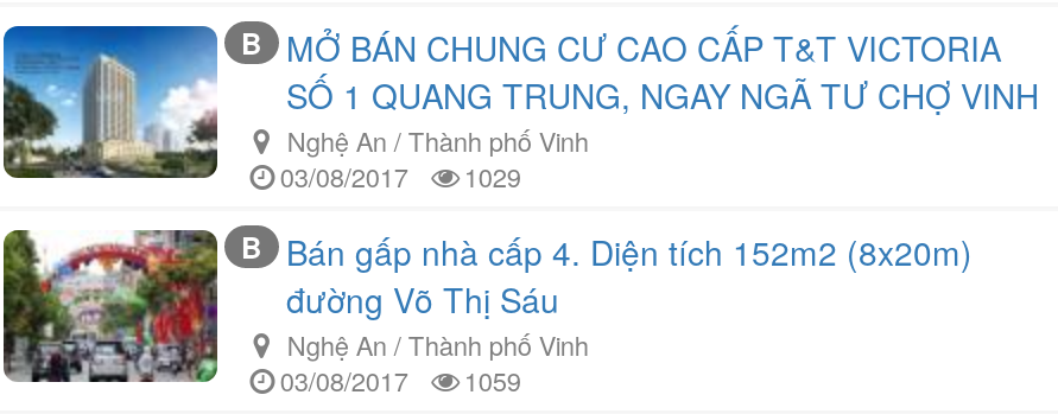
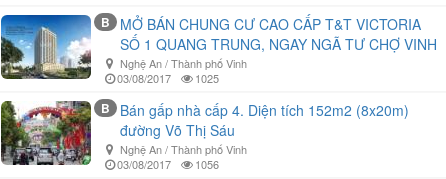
[280,158,521,195] 03/08/2017 1029 -> [117,70,219,86] 03/08/2017 1025
[280,362,521,400] 03/08/2017 1059 -> [117,156,219,172] 03/08/2017 1056

